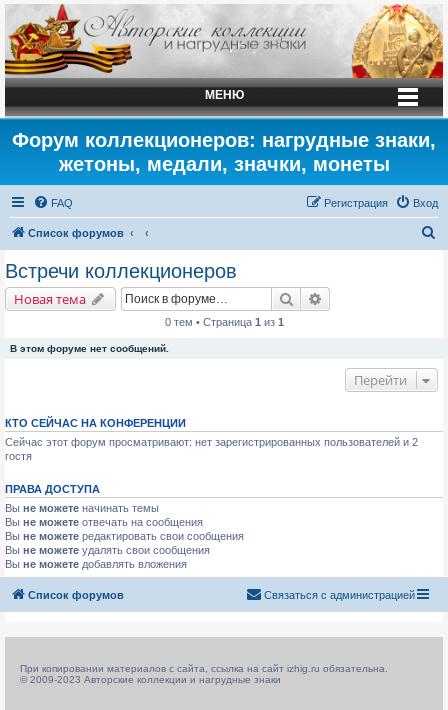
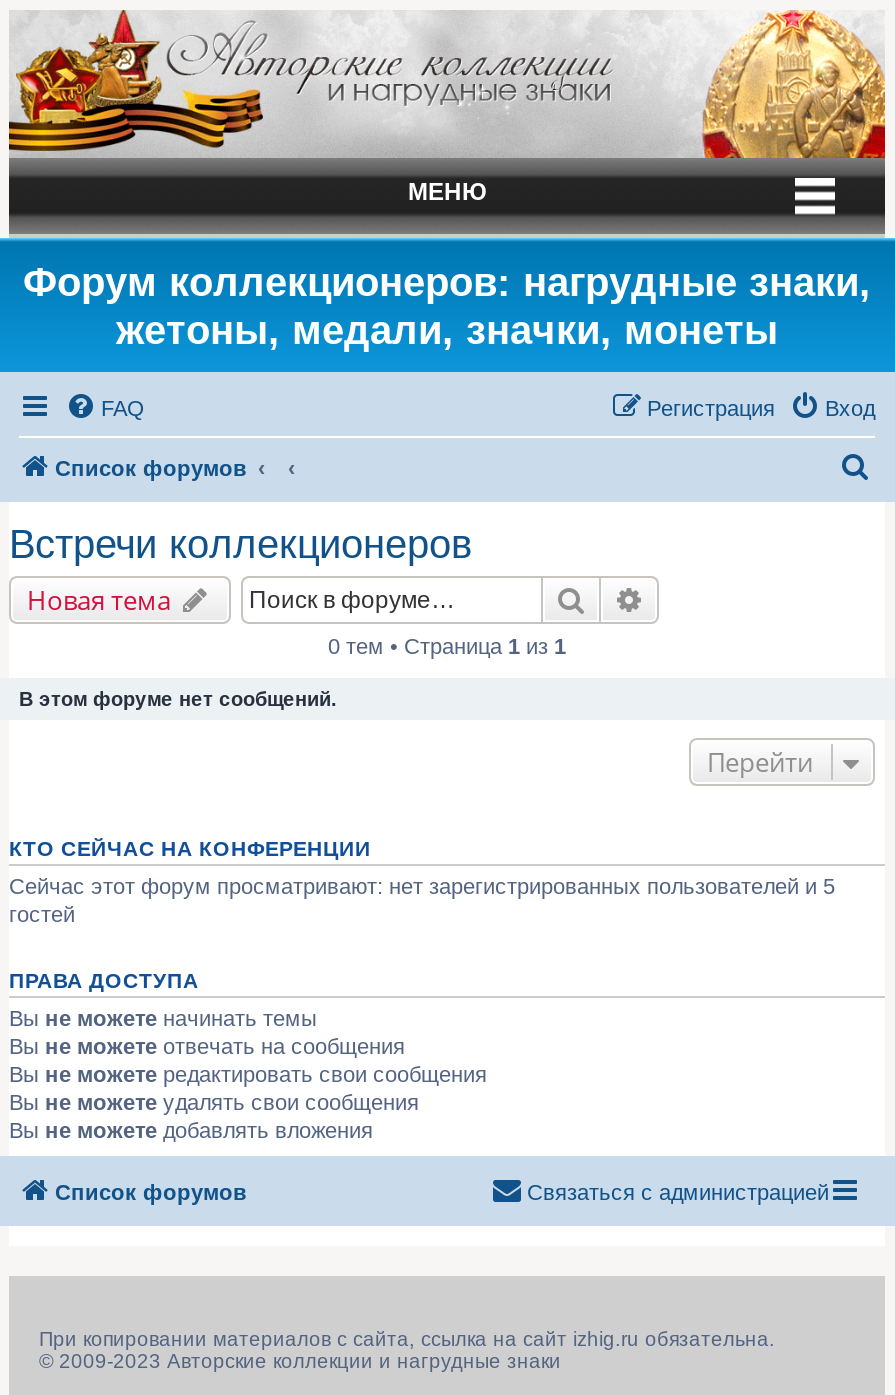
[5,436,418,462] Сейчас этот форум просматривают: нет зарегистрированных пользователей и 2 | гостя -> [9,875,835,927] Сейчас этот форум просматривают: нет зарегистрированных пользователей и 5 | гостей

